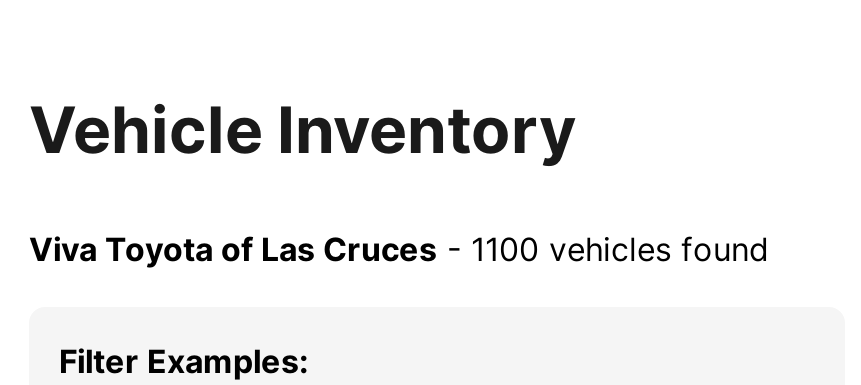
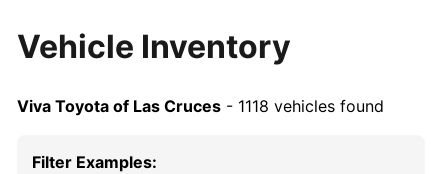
[29,229,769,269] Viva Toyota of Las Cruces - 1100 vehicles found -> [17,96,384,116] Viva Toyota of Las Cruces - 1118 vehicles found

